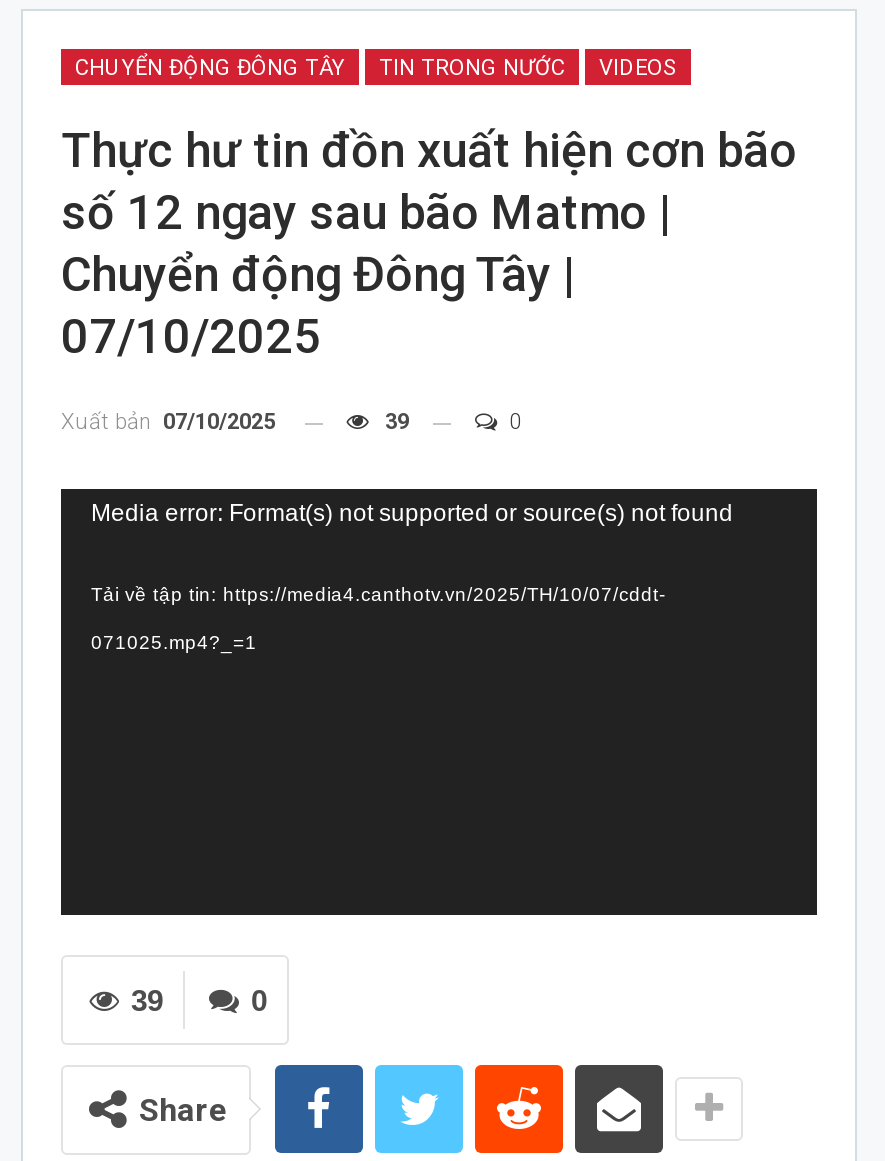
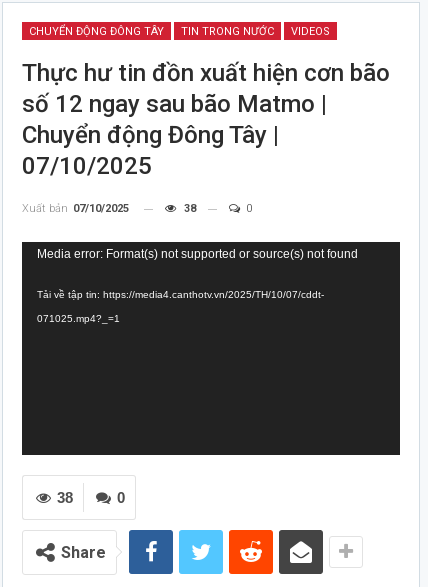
[385,409,409,435] 39 -> [184,202,196,215] 38
[131,983,163,1017] 39 -> [57,489,73,506] 38

